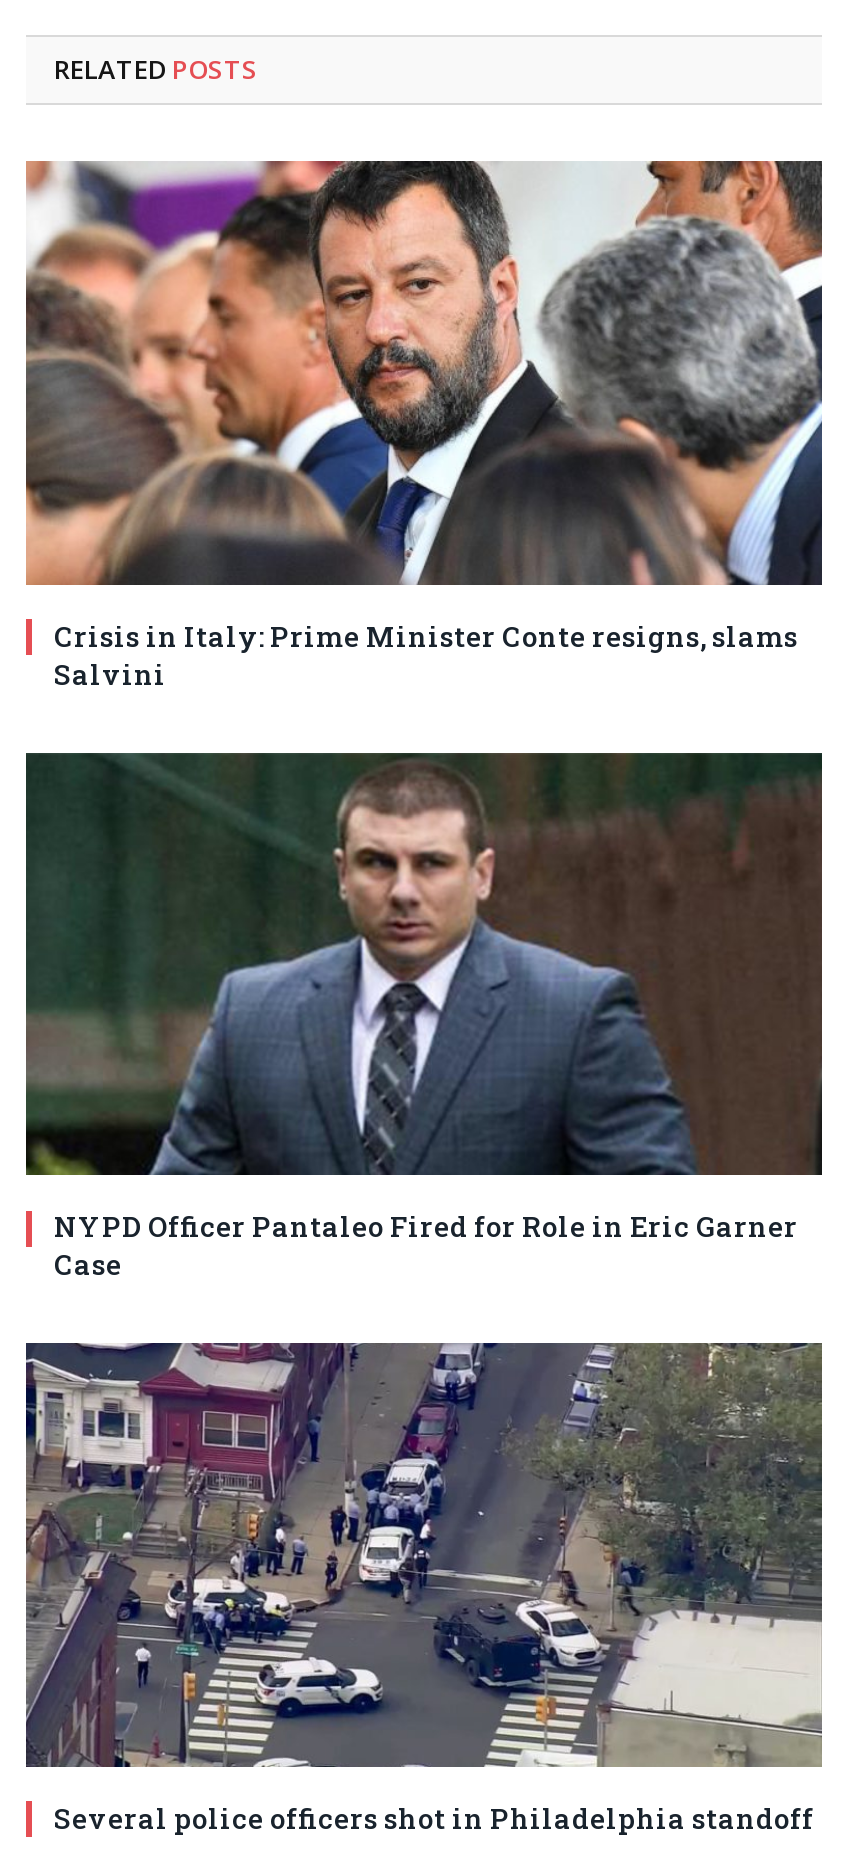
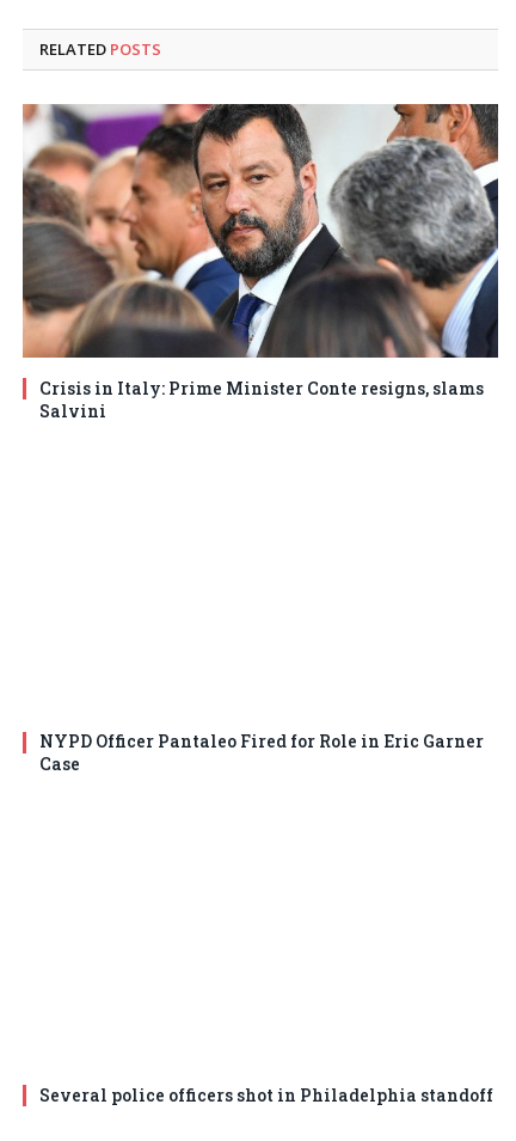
[24,751,824,1177] [image] -> none
[24,1341,824,1769] [image] -> none

